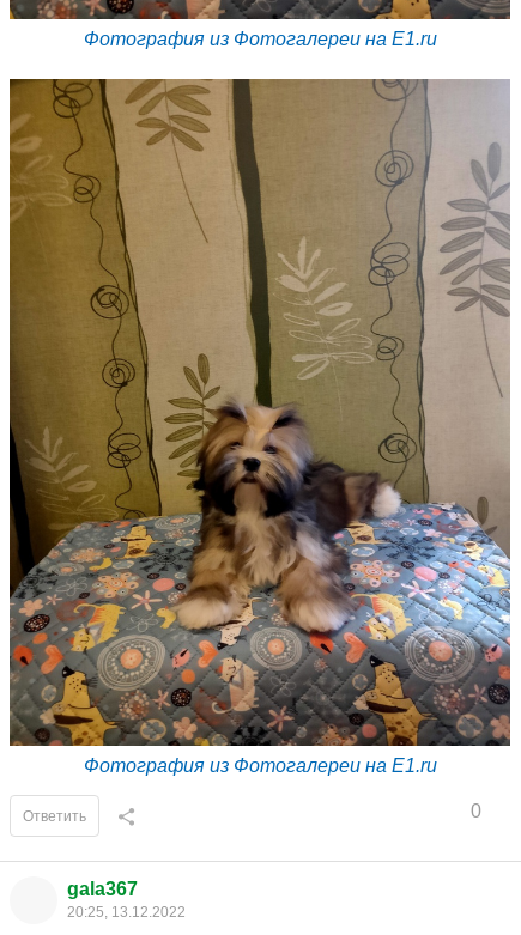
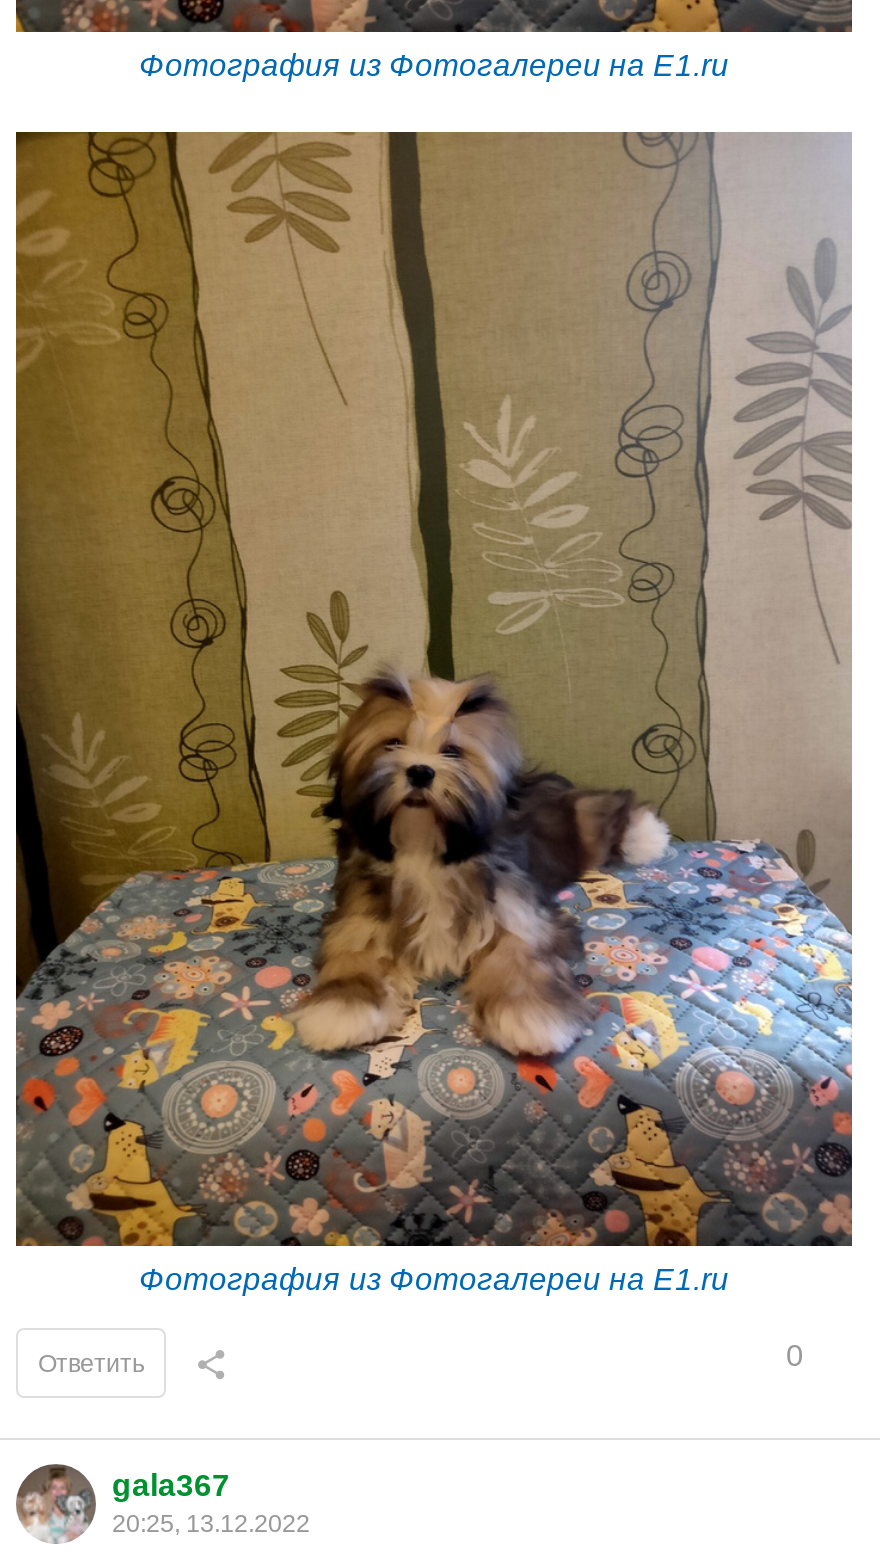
none -> [14,1462,98,1544] [image]

